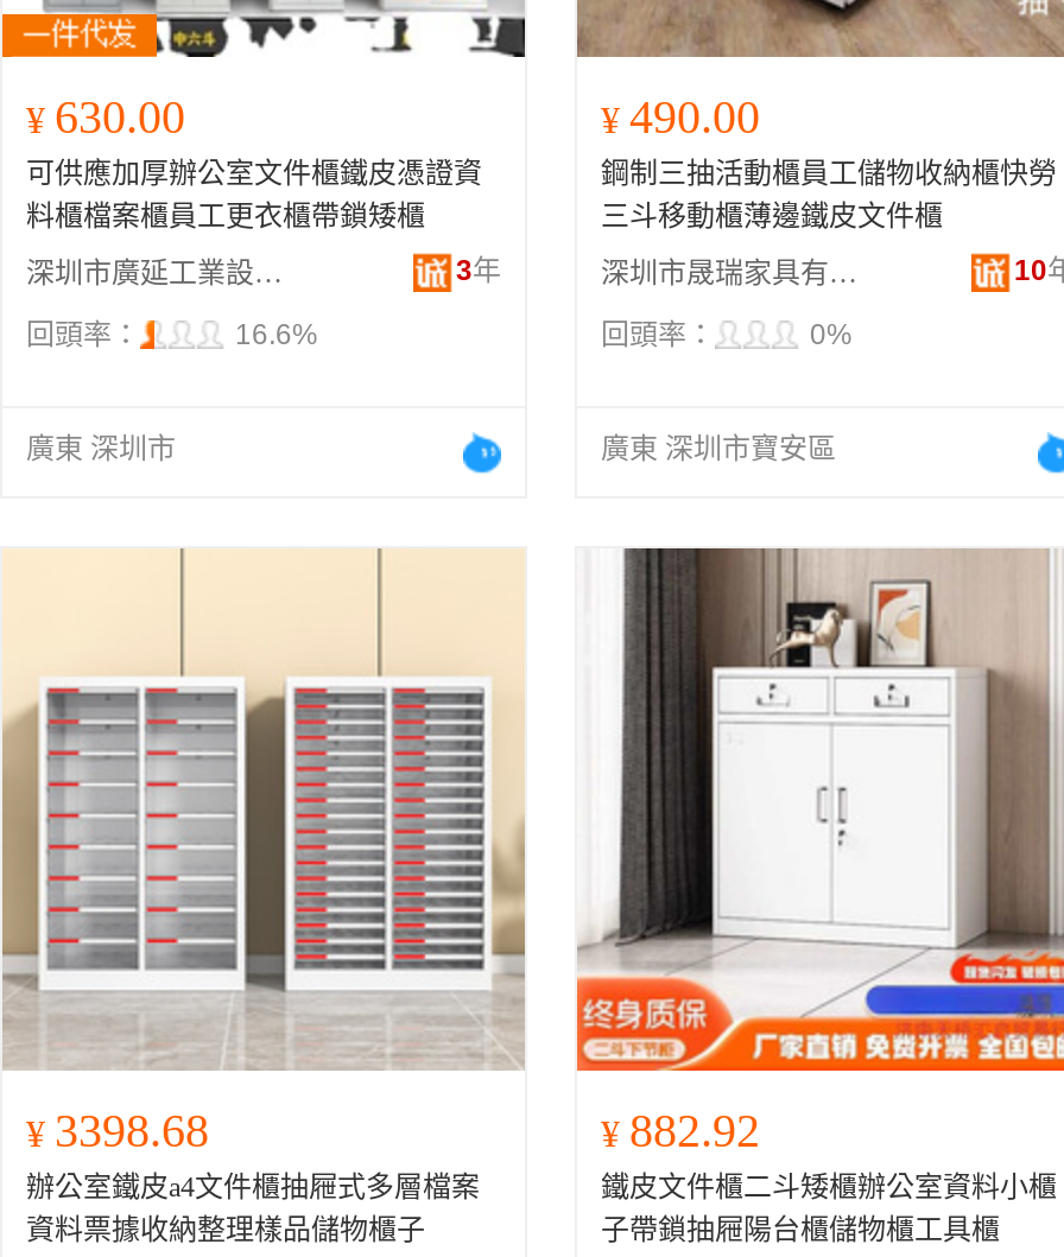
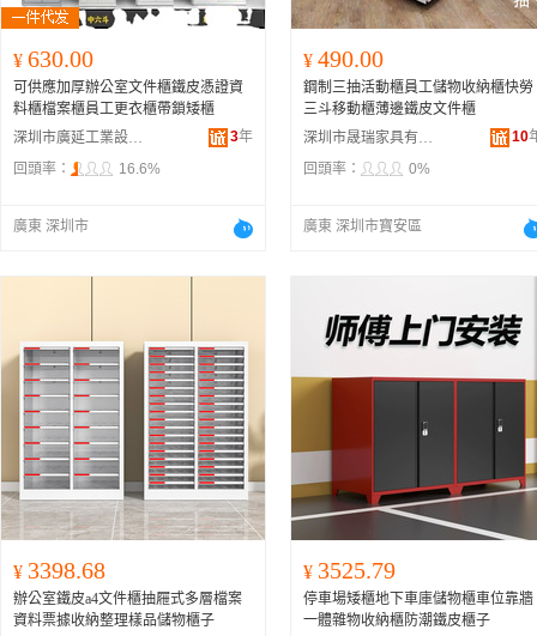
[575,546,1057,1246] [image] | ¥ 882.92 | 鐵皮文件櫃二斗矮櫃辦公室資料小櫃 | 子帶鎖抽屜陽台櫃儲物櫃工具櫃 -> [290,277,533,629] [image] | ¥ 3525.79 | 停車場矮櫃地下車庫儲物櫃車位靠牆 | 一體雜物收納櫃防潮鐵皮櫃子

